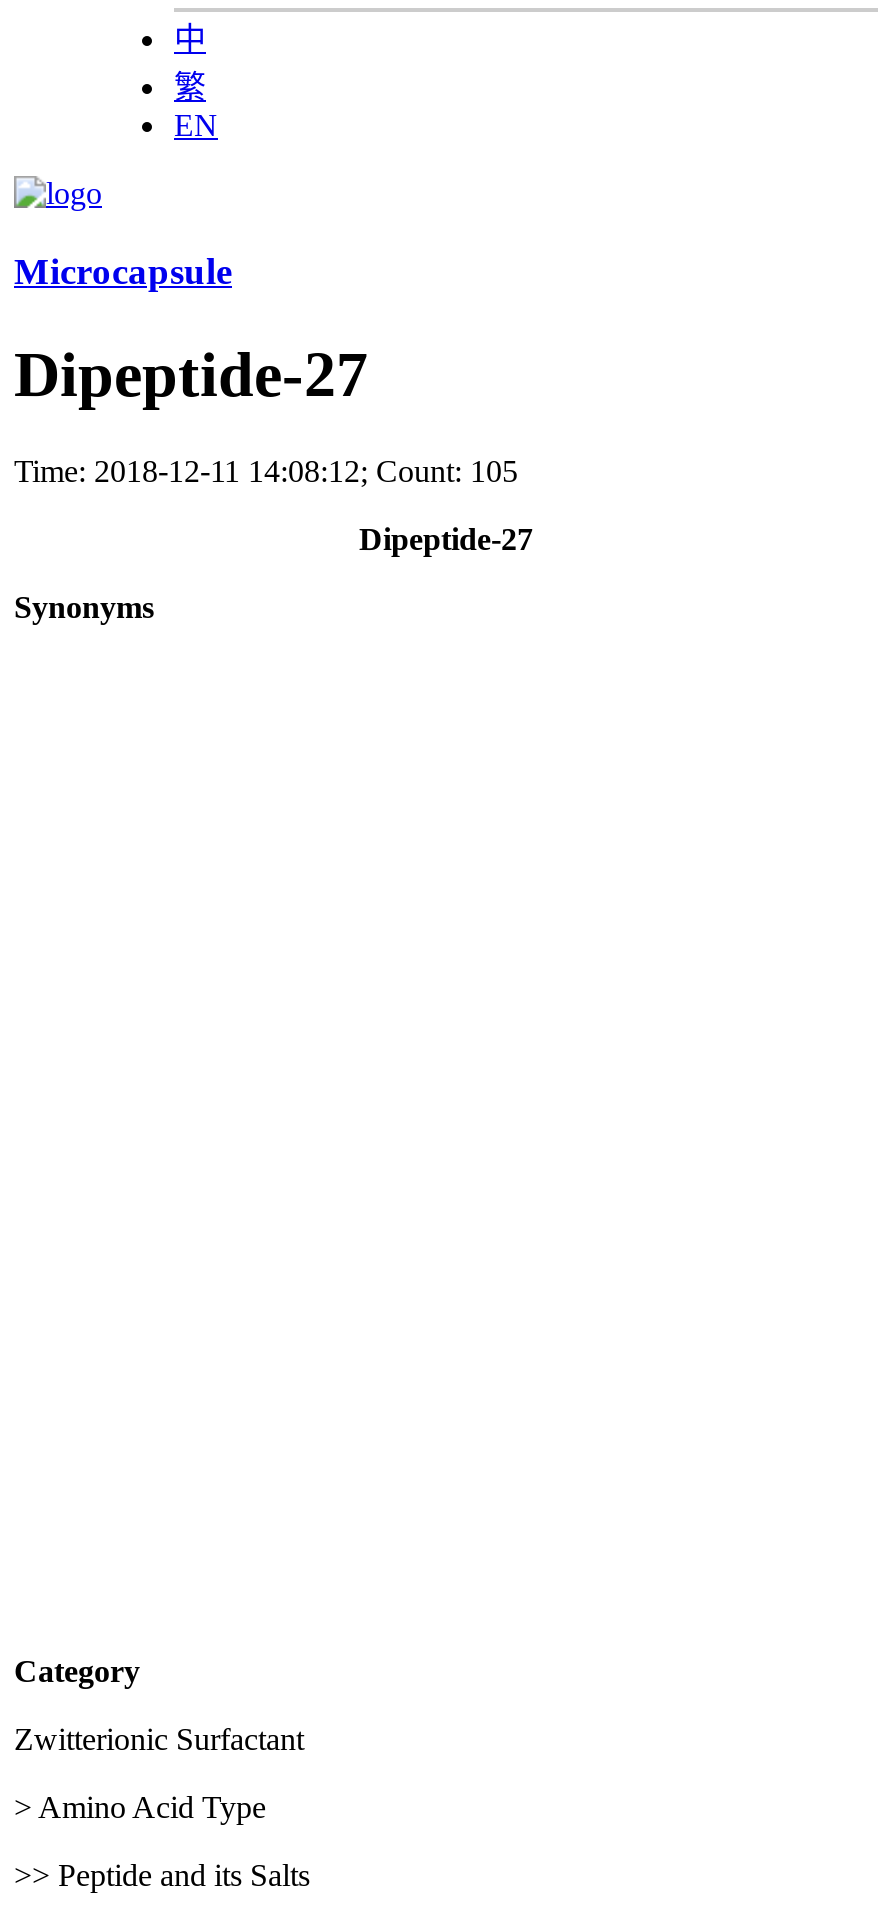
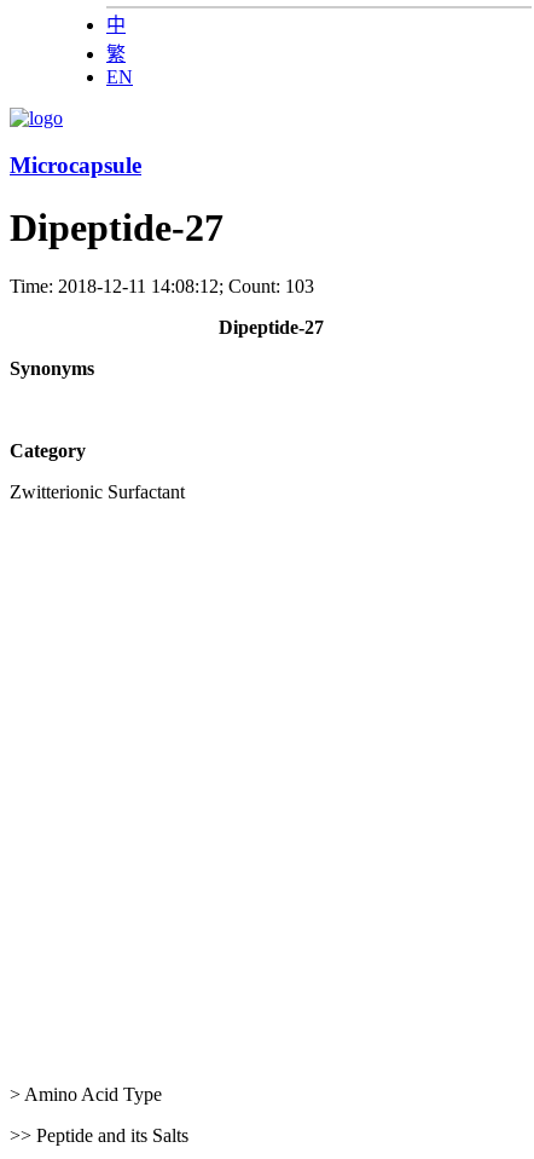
[14,454,518,488] Time: 2018-12-11 14:08:12; Count: 105 -> [10,276,314,296] Time: 2018-12-11 14:08:12; Count: 103
moved [14,1654,304,1756] -> [10,440,185,502]: Category | Zwitterionic Surfactant

